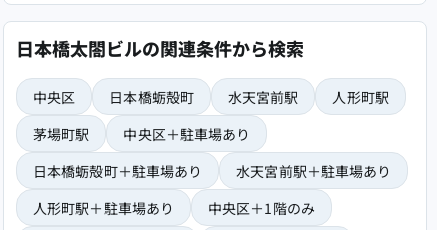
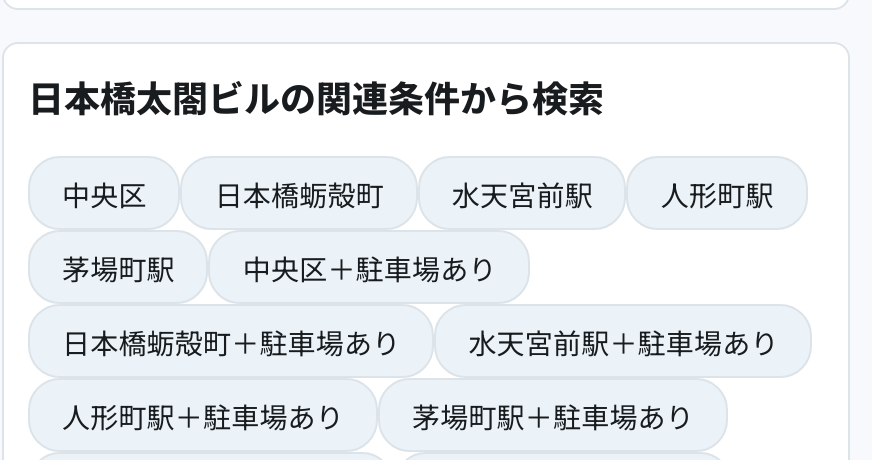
[208,198,315,218] 中央区＋1階のみ -> [412,396,694,436] 茅場町駅＋駐車場あり

